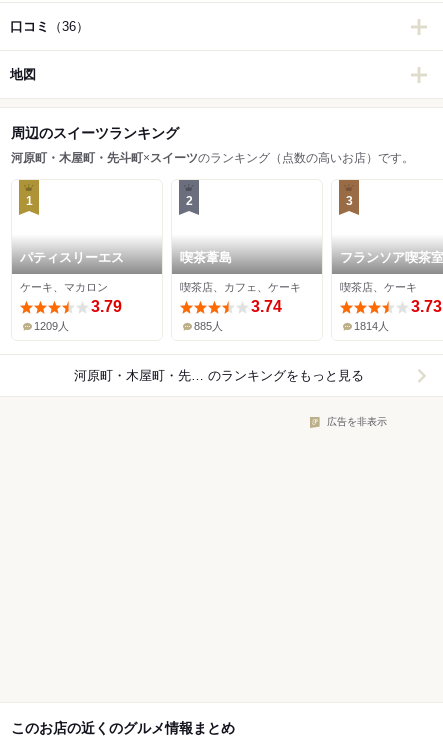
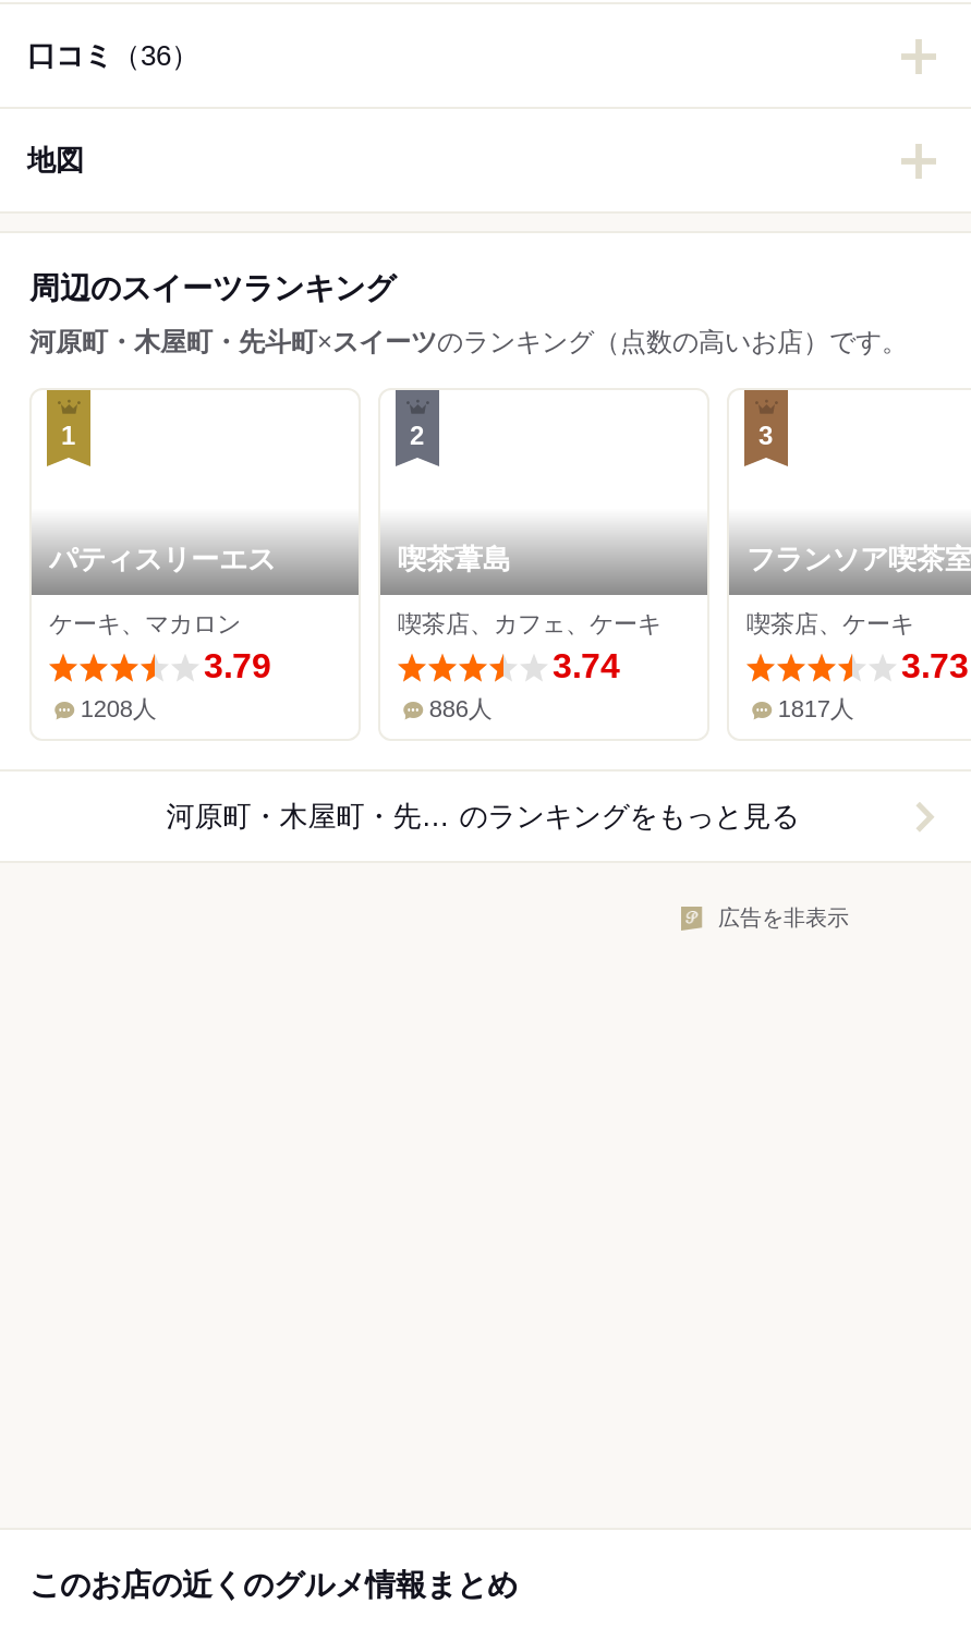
[34,320,69,332] 1209人 -> [80,696,157,722] 1208人
[194,320,223,332] 885人 -> [429,696,492,722] 886人
[354,320,389,332] 1814人 -> [778,696,854,722] 1817人

